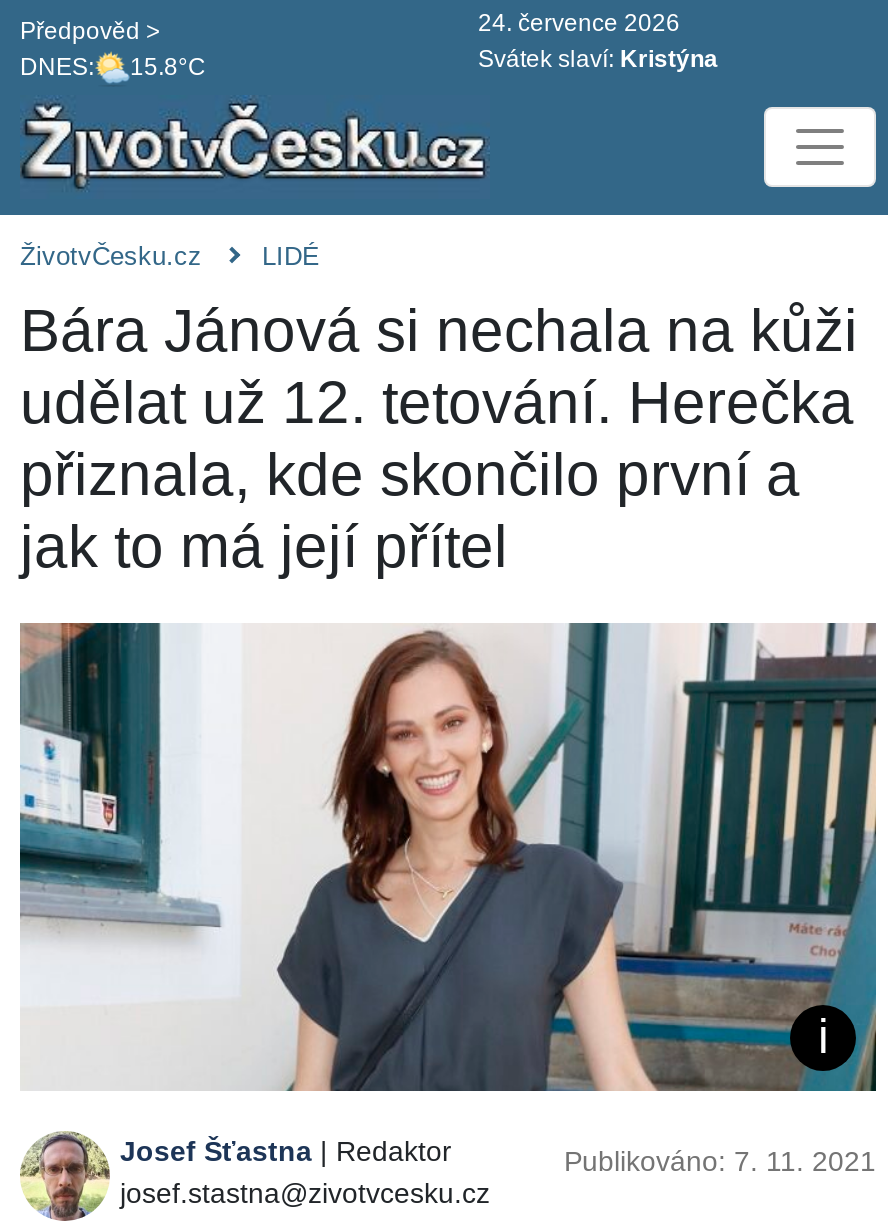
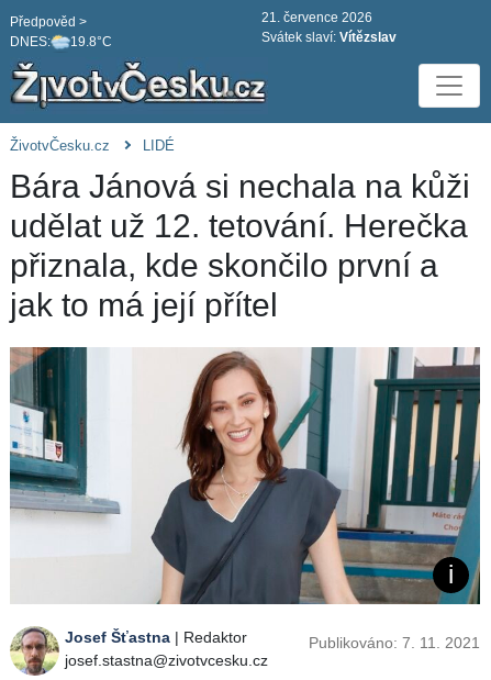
[478,9,680,37] 24. července 2026 -> [261,10,372,25] 21. července 2026
[20,54,206,82] DNES: 15.8°C -> [10,34,112,50] DNES: 19.8°C
[478,45,718,73] Svátek slaví: Kristýna -> [261,30,397,45] Svátek slaví: Vítězslav

